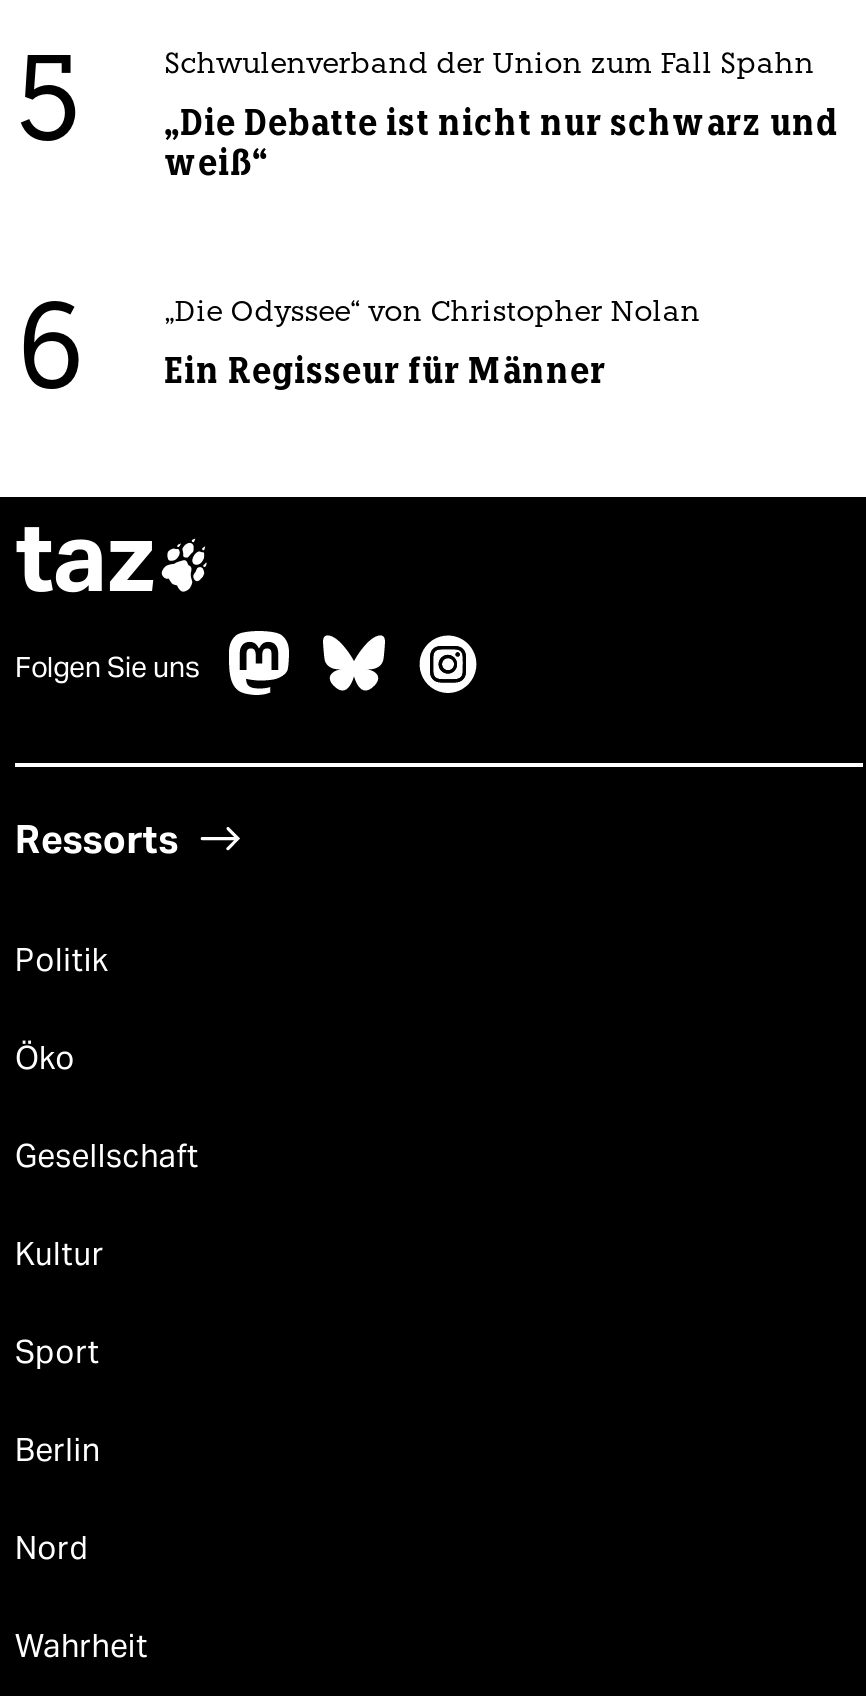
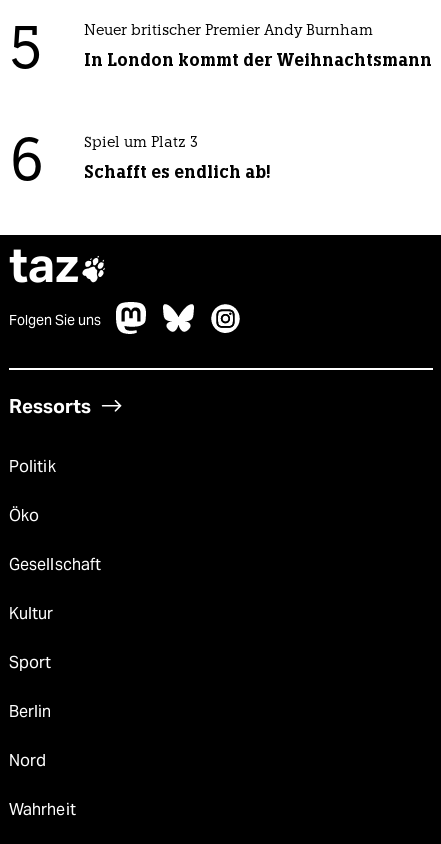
[164,51,814,81] Schwulenverband der Union zum Fall Spahn -> [84,24,373,39] Neuer britischer Premier Andy Burnham
[164,101,838,185] „Die Debatte ist nicht nur schwarz und | weiß“ -> [84,49,432,71] In London kommt der Weihnachtsmann
[164,299,700,329] „Die Odyssee“ von Christopher Nolan -> [84,136,198,151] Spiel um Platz 3
[164,349,606,393] Ein Regisseur für Männer -> [84,161,271,183] Schafft es endlich ab!

